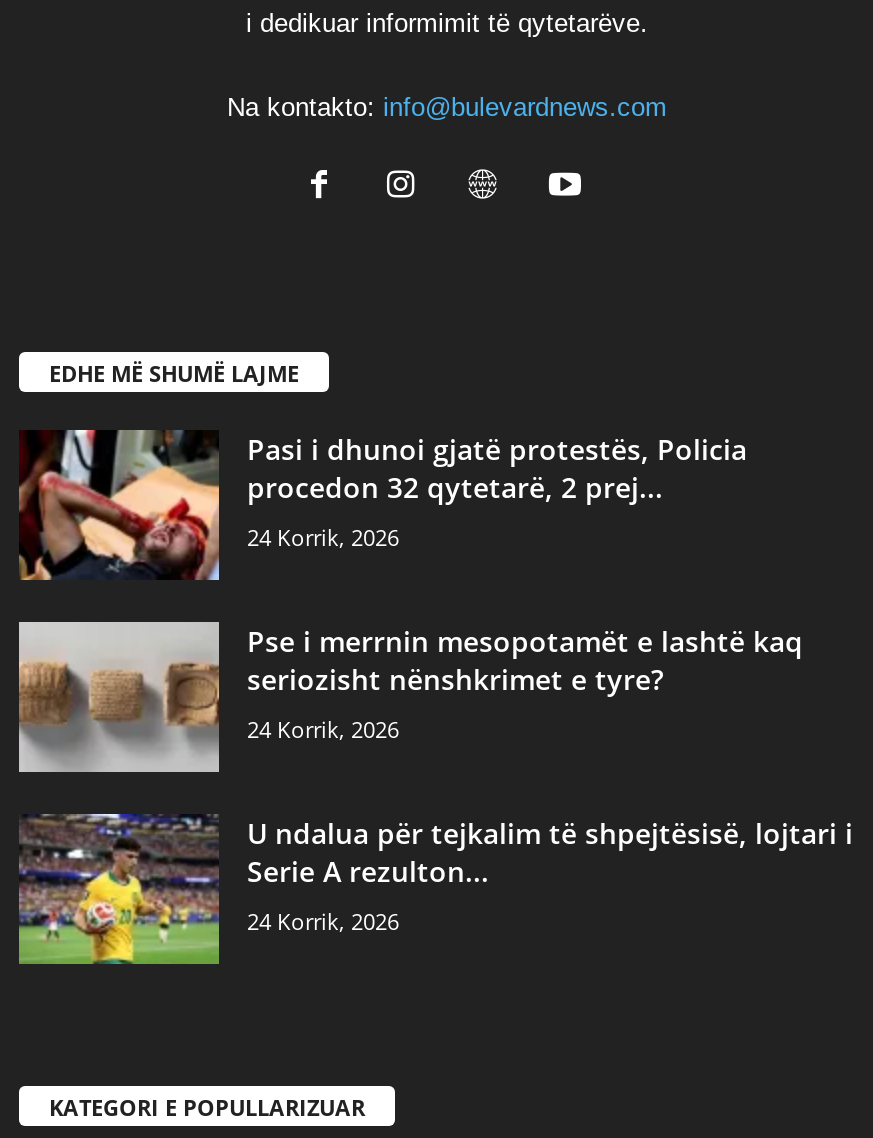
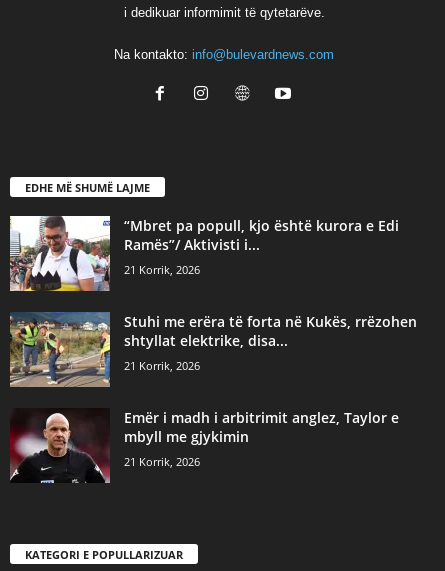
[17,429,747,581] [image] | Pasi i dhunoi gjatë protestës, Policia | procedon 32 qytetarë, 2 prej... | 24 Korrik, 2026 -> [9,215,399,292] [image] | “Mbret pa popull, kjo është kurora e Edi | Ramës”/ Aktivisti i... | 21 Korrik, 2026
[17,619,803,771] [image] | Pse i merrnin mesopotamët e lashtë kaq | seriozisht nënshkrimet e tyre? | 24 Korrik, 2026 -> [10,311,417,386] [image] | Stuhi me erëra të forta në Kukës, rrëzohen | shtyllat elektrike, disa... | 21 Korrik, 2026
[17,811,853,965] [image] | U ndalua për tejkalim të shpejtësisë, lojtari i | Serie A rezulton... | 24 Korrik, 2026 -> [10,407,399,484] [image] | Emër i madh i arbitrimit anglez, Taylor e | mbyll me gjykimin | 21 Korrik, 2026

